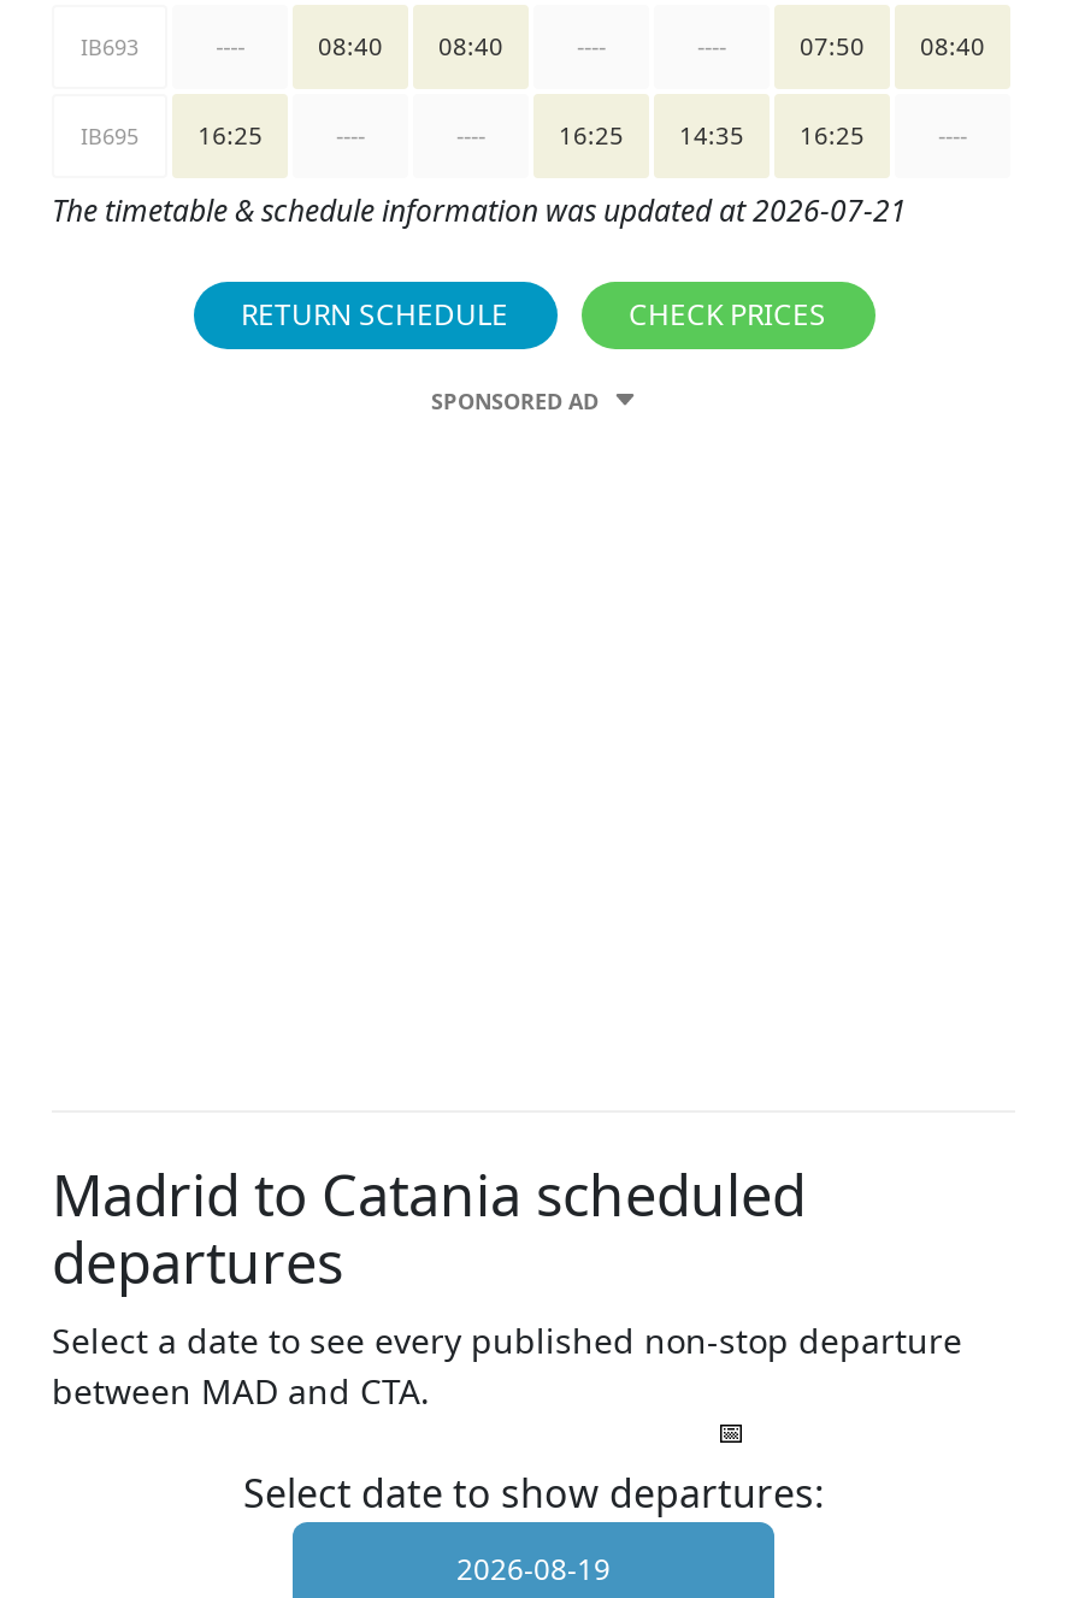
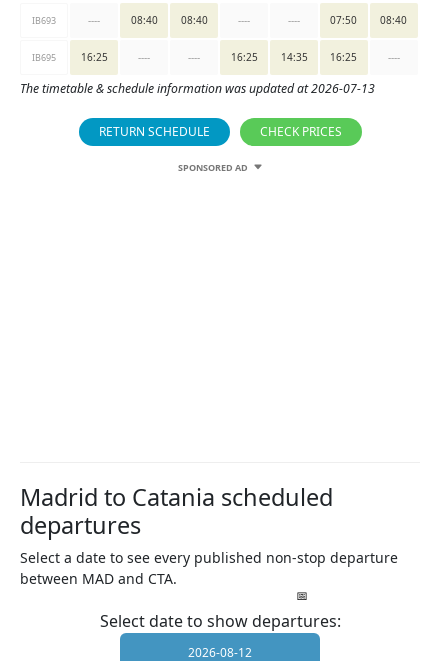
[52,190,907,231] The timetable & schedule information was updated at 2026-07-21 -> [20,80,375,97] The timetable & schedule information was updated at 2026-07-13

